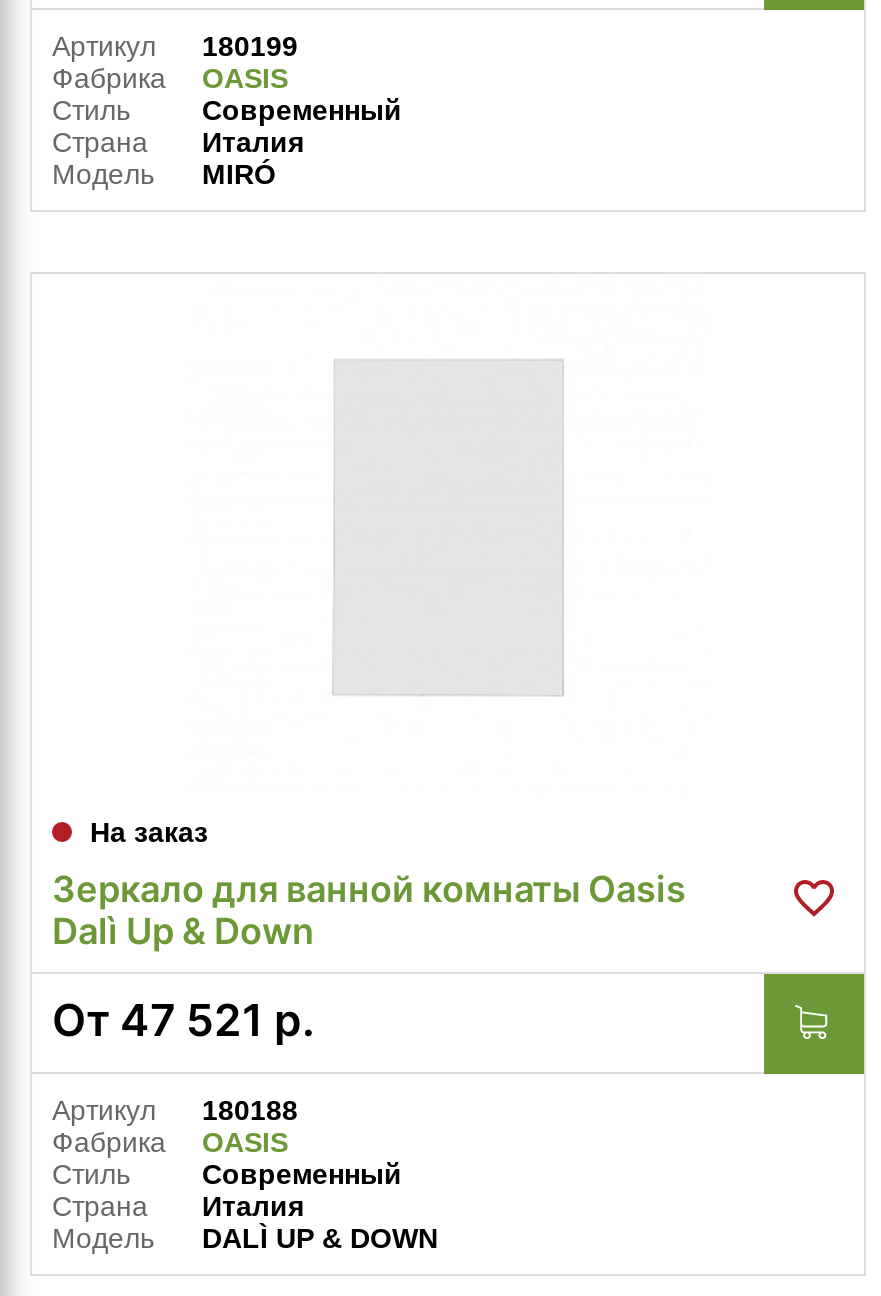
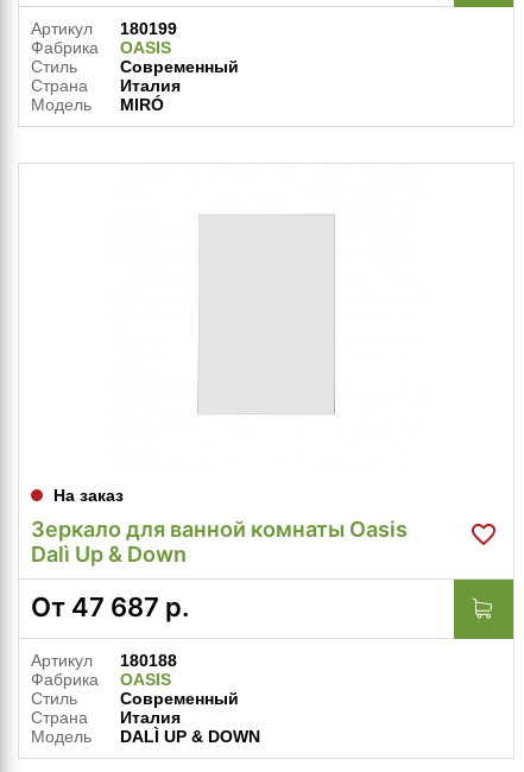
[52,994,314,1046] От 47 521 р. -> [31,591,189,622] От 47 687 р.

